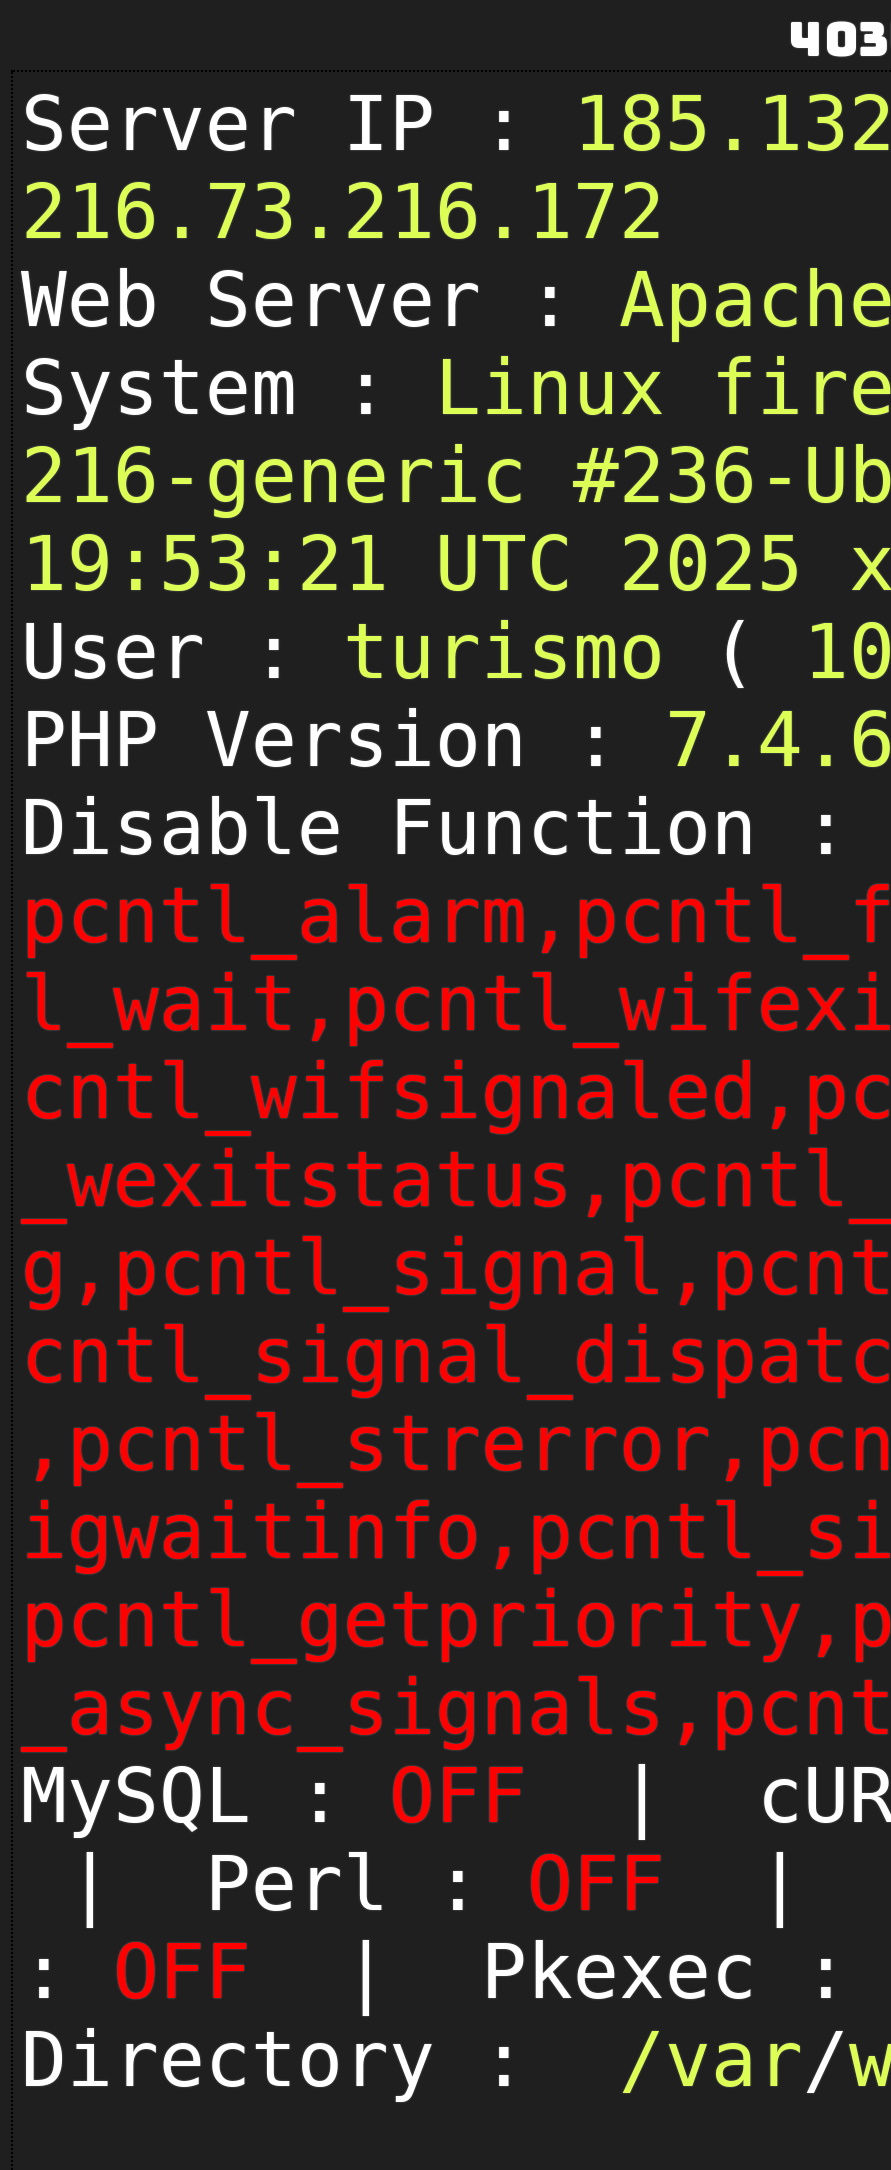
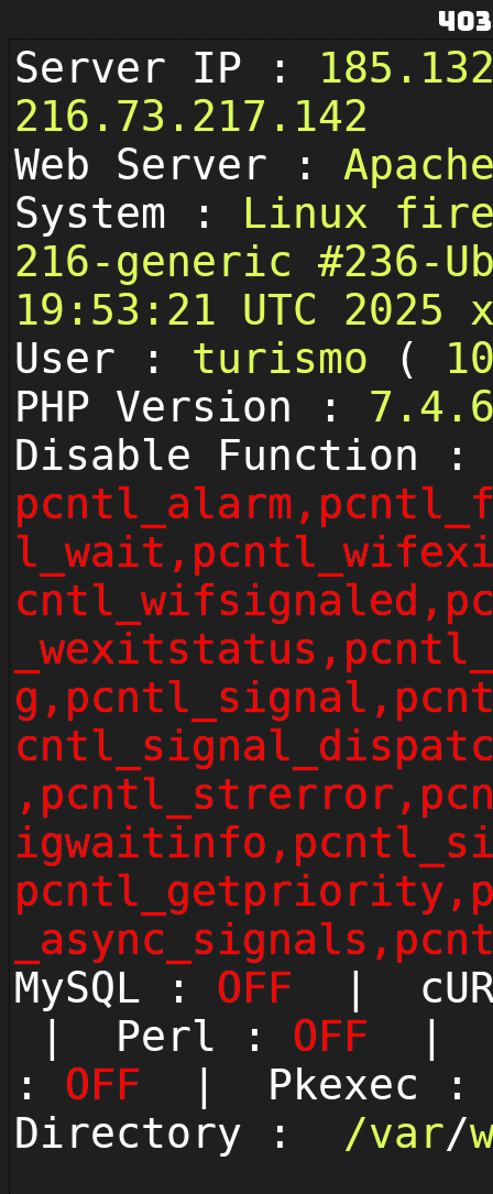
[21,168,665,256] 216.73.216.172 -> [14,92,369,141] 216.73.217.142

